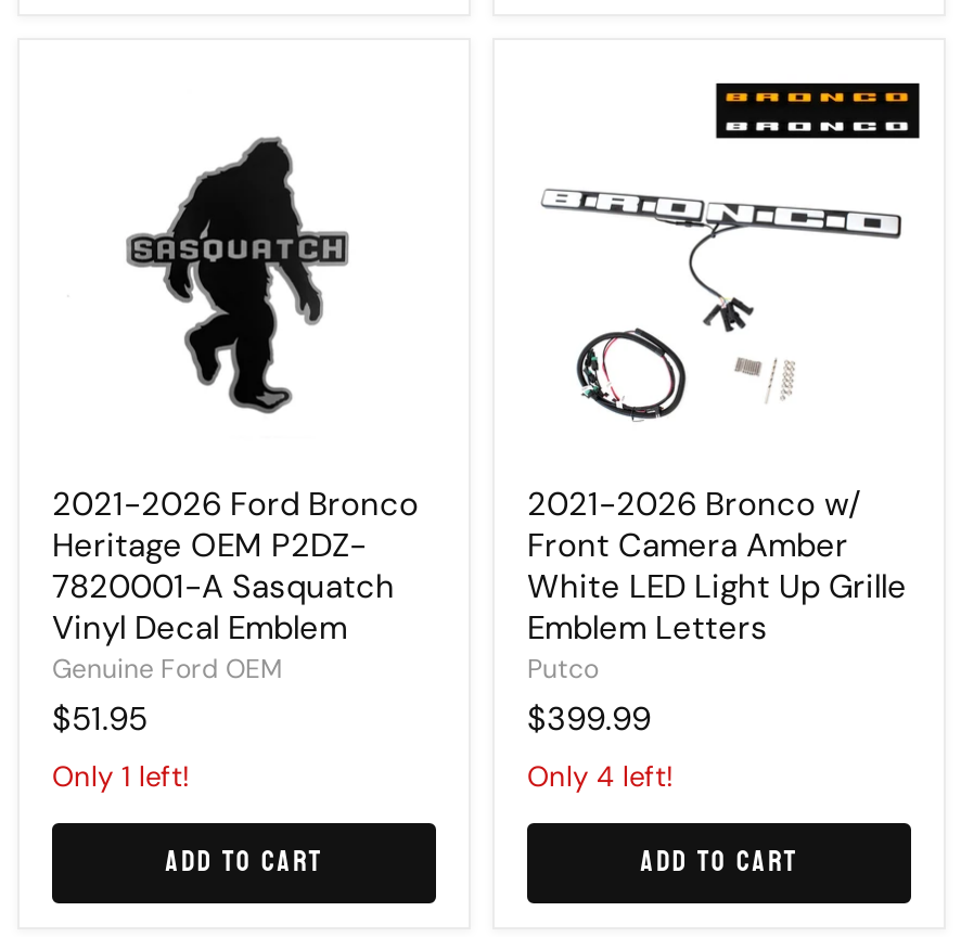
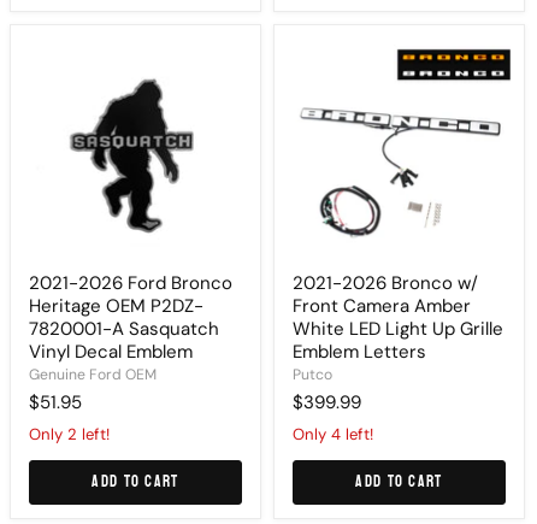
[52,757,189,794] Only 1 left! -> [29,424,110,444] Only 2 left!

